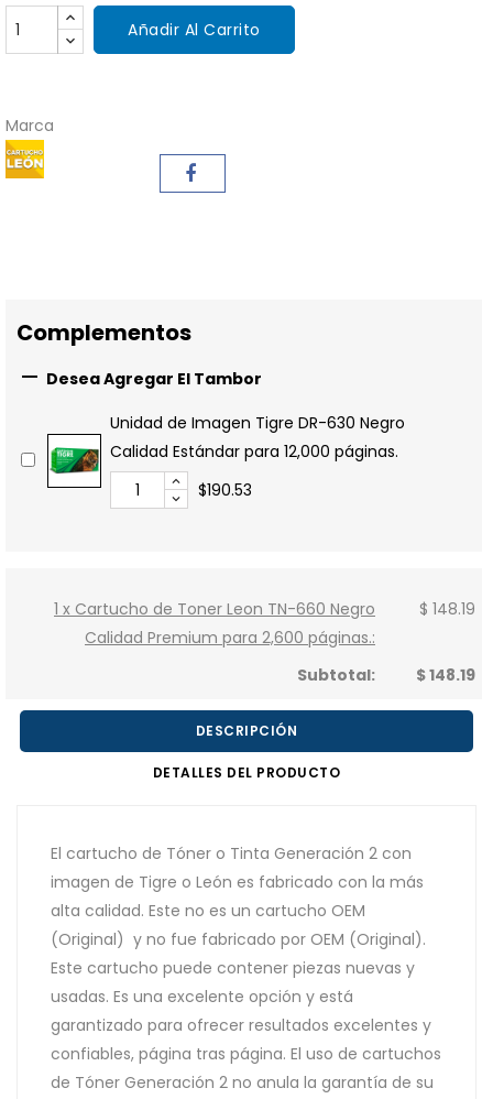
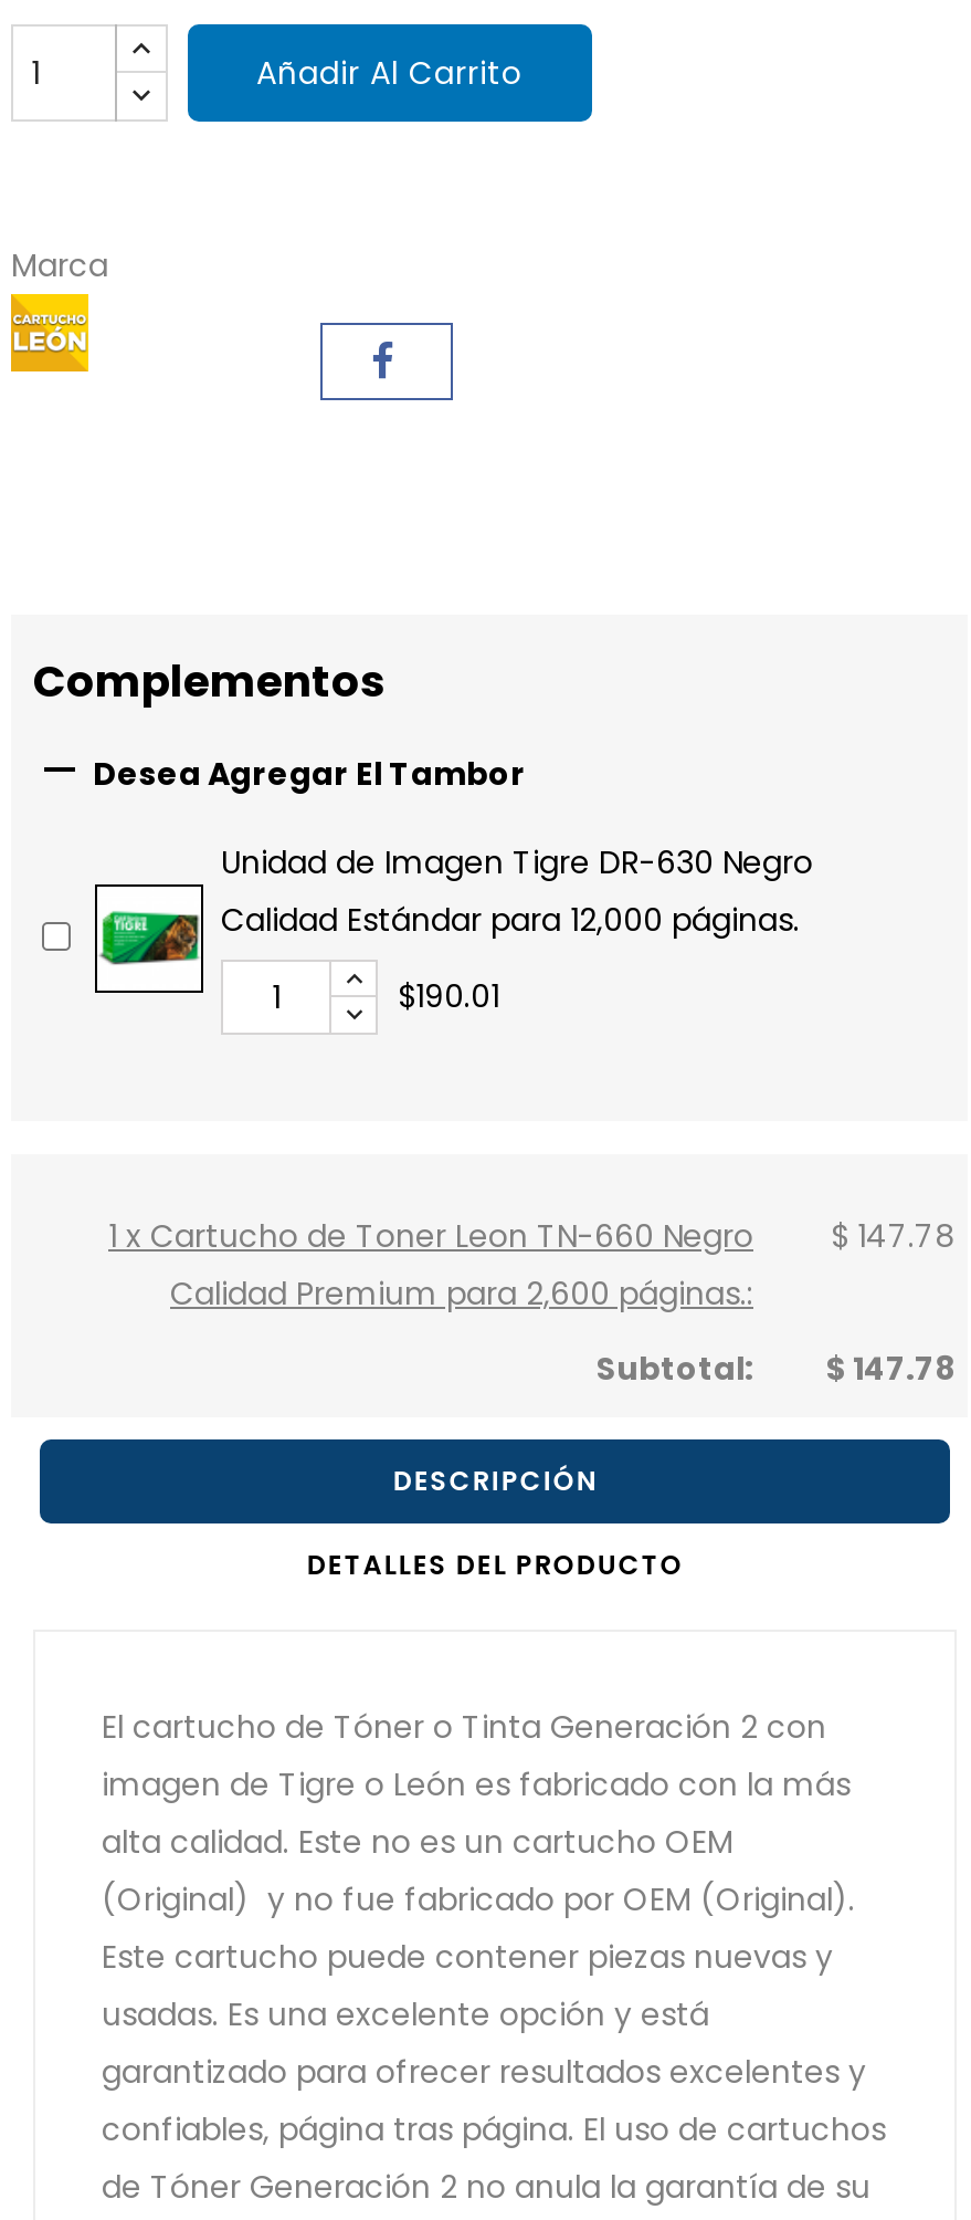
[198,479,256,501] $190.53 -> [398,974,508,1018] $190.01
[54,598,475,620] 1 x Cartucho de Toner Leon TN-660 Negro $ 148.19 -> [108,1214,954,1258] 1 x Cartucho de Toner Leon TN-660 Negro $ 147.78
[297,664,475,686] Subtotal: $ 148.19 -> [597,1347,954,1391] Subtotal: $ 147.78

